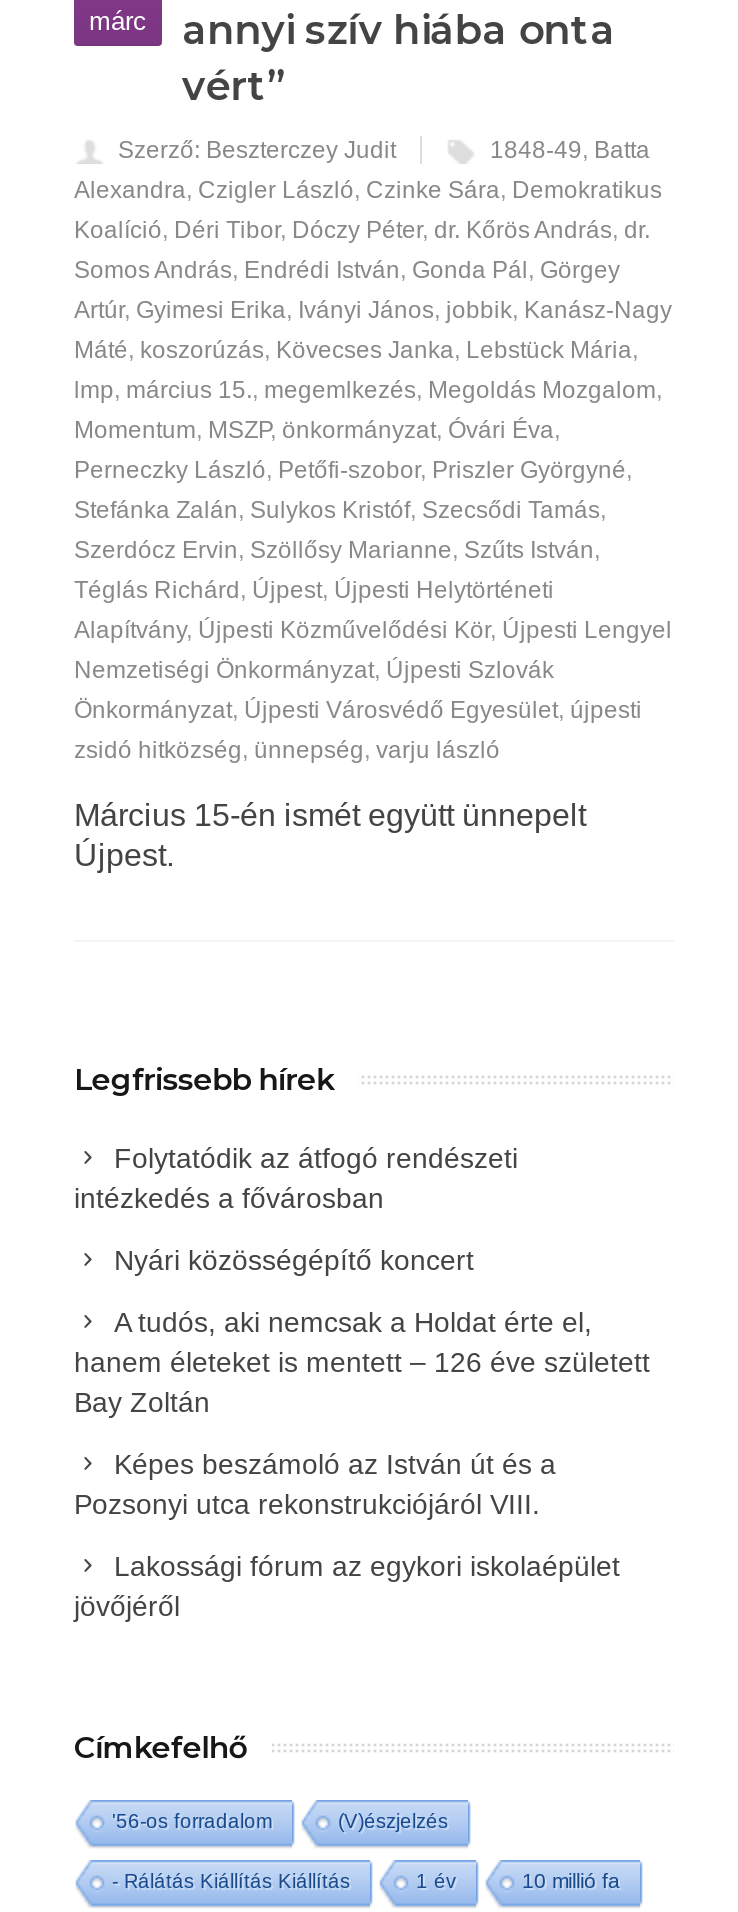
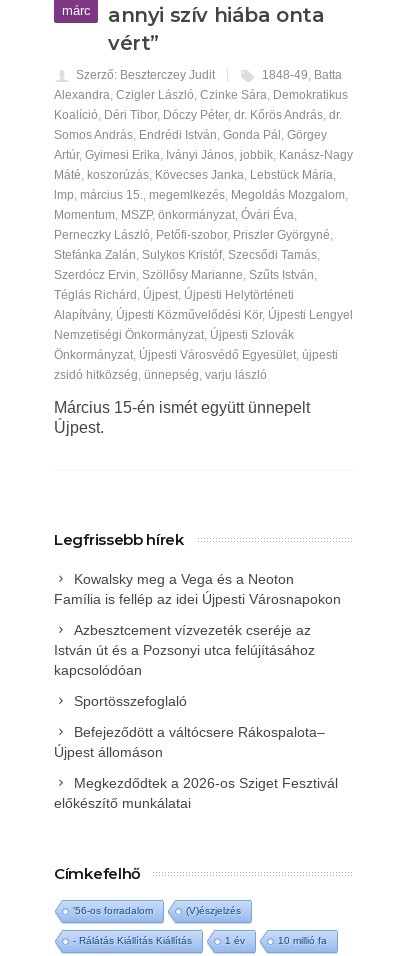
[74,1142,518,1214] Folytatódik az átfogó rendészeti | intézkedés a fővárosban -> [54,571,341,607] Kowalsky meg a Vega és a Neoton | Família is fellép az idei Újpesti Városnapokon
[114,1244,474,1276] Nyári közösségépítő koncert -> [54,622,315,678] Azbesztcement vízvezeték cseréje az | István út és a Pozsonyi utca felújításához | kapcsolódóan
[74,1306,650,1418] A tudós, aki nemcsak a Holdat érte el, | hanem életeket is mentett – 126 éve született | Bay Zoltán -> [74,693,187,709] Sportösszefoglaló
[74,1448,556,1520] Képes beszámoló az István út és a | Pozsonyi utca rekonstrukciójáról VIII. -> [54,724,325,760] Befejeződött a váltócsere Rákospalota– | Újpest állomáson
[74,1550,620,1622] Lakossági fórum az egykori iskolaépület | jövőjéről -> [54,775,338,811] Megkezdődtek a 2026-os Sziget Fesztivál | előkészítő munkálatai

